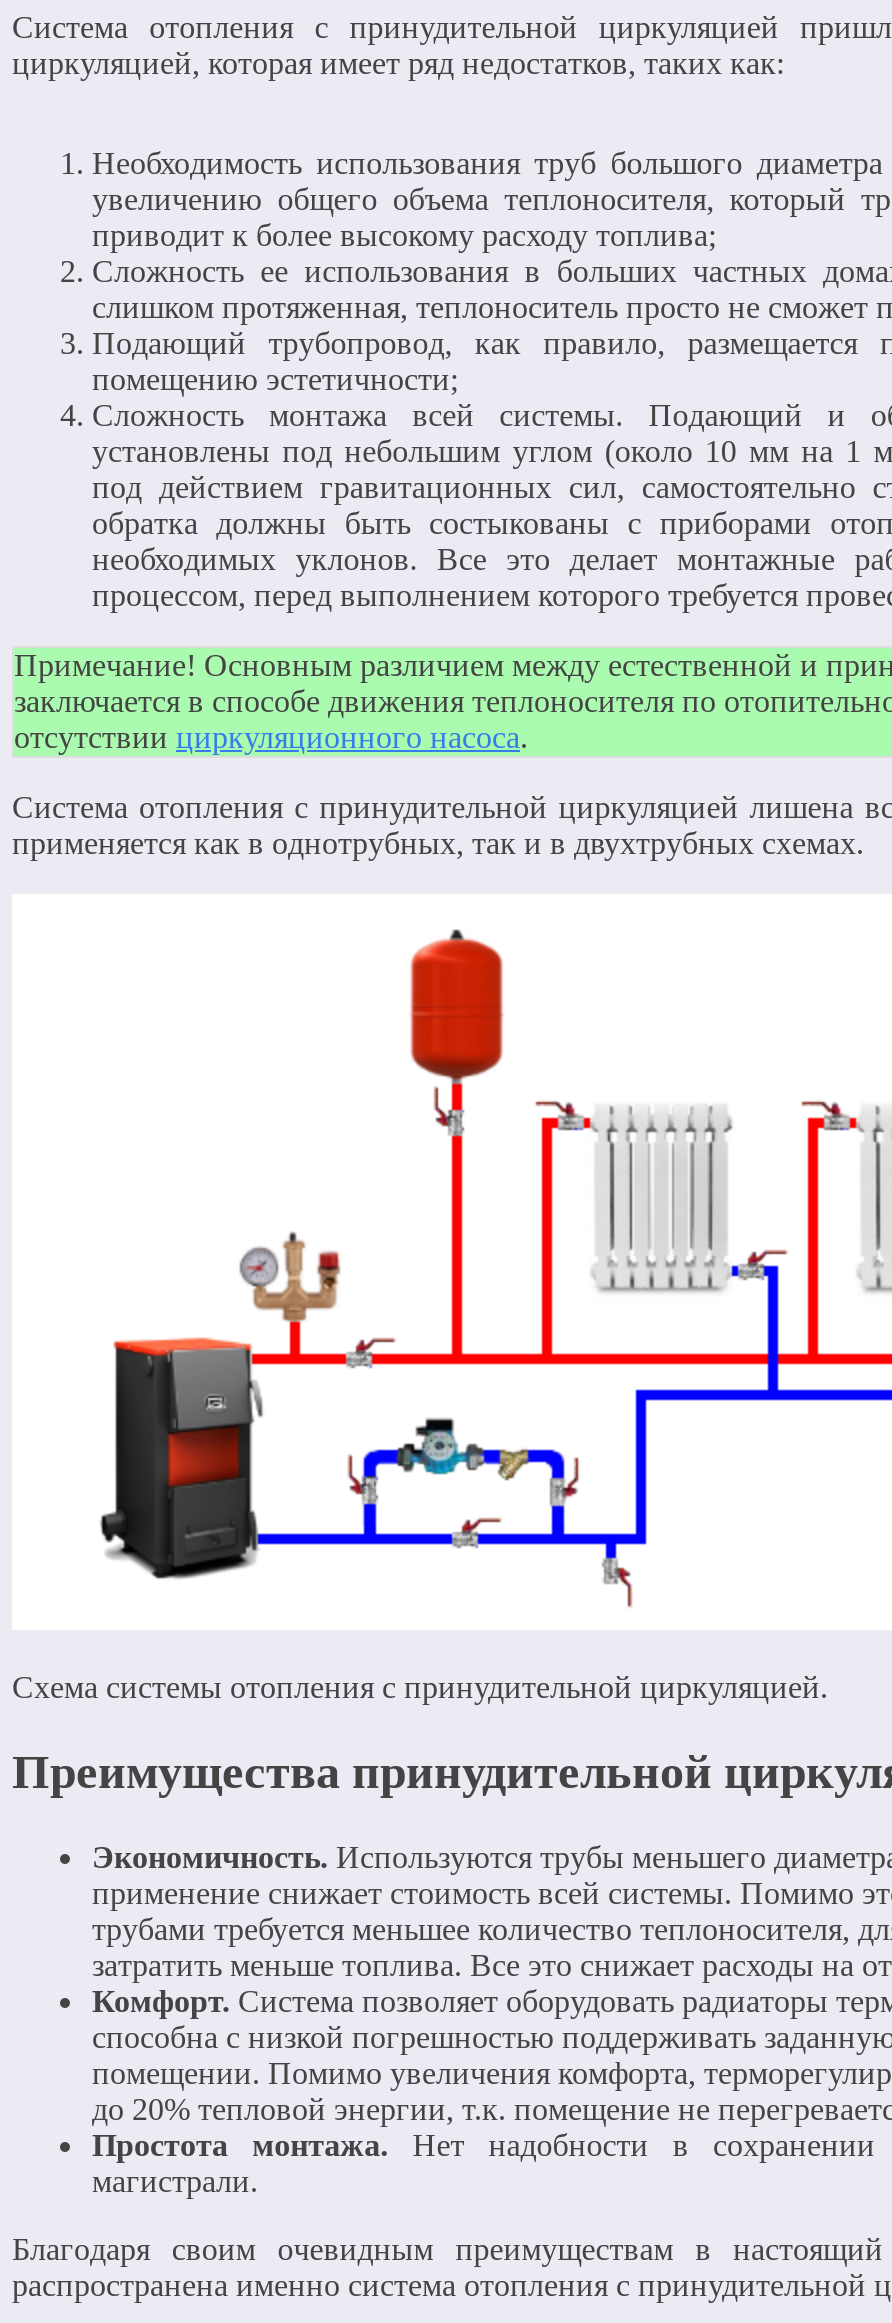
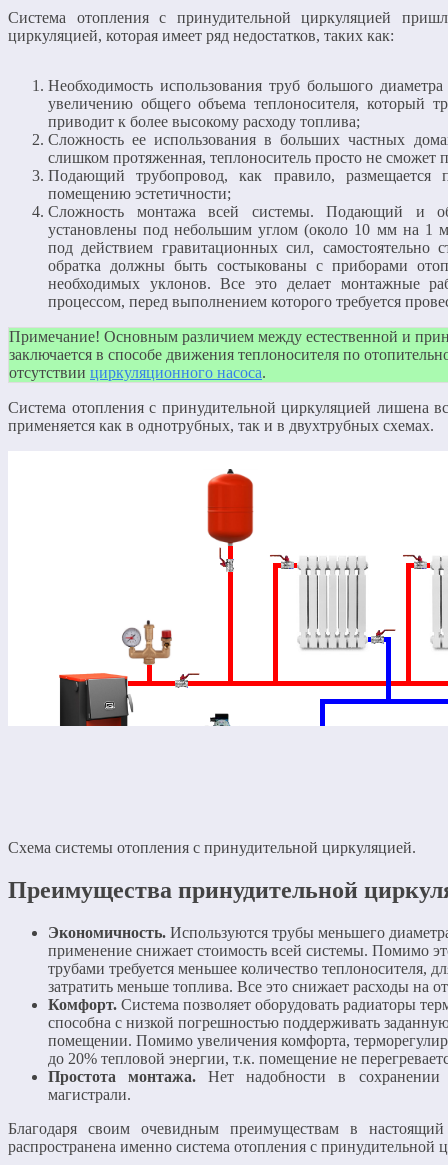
[100,1442,648,1608] [image] -> none

